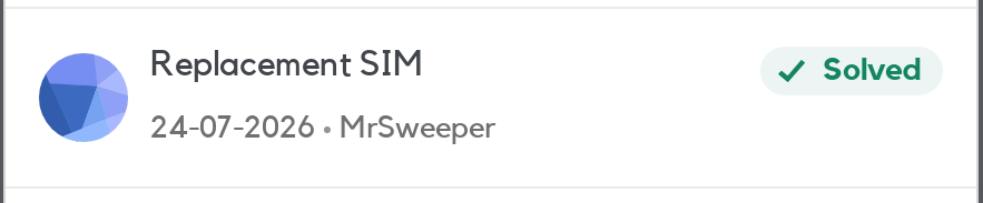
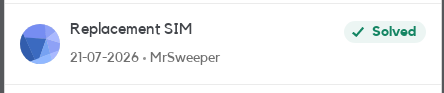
[150,113,495,144] 24-07-2026 MrSweeper -> [70,51,220,65] 21-07-2026 MrSweeper

